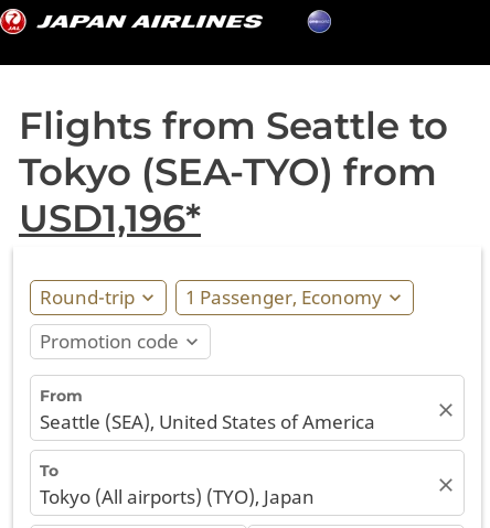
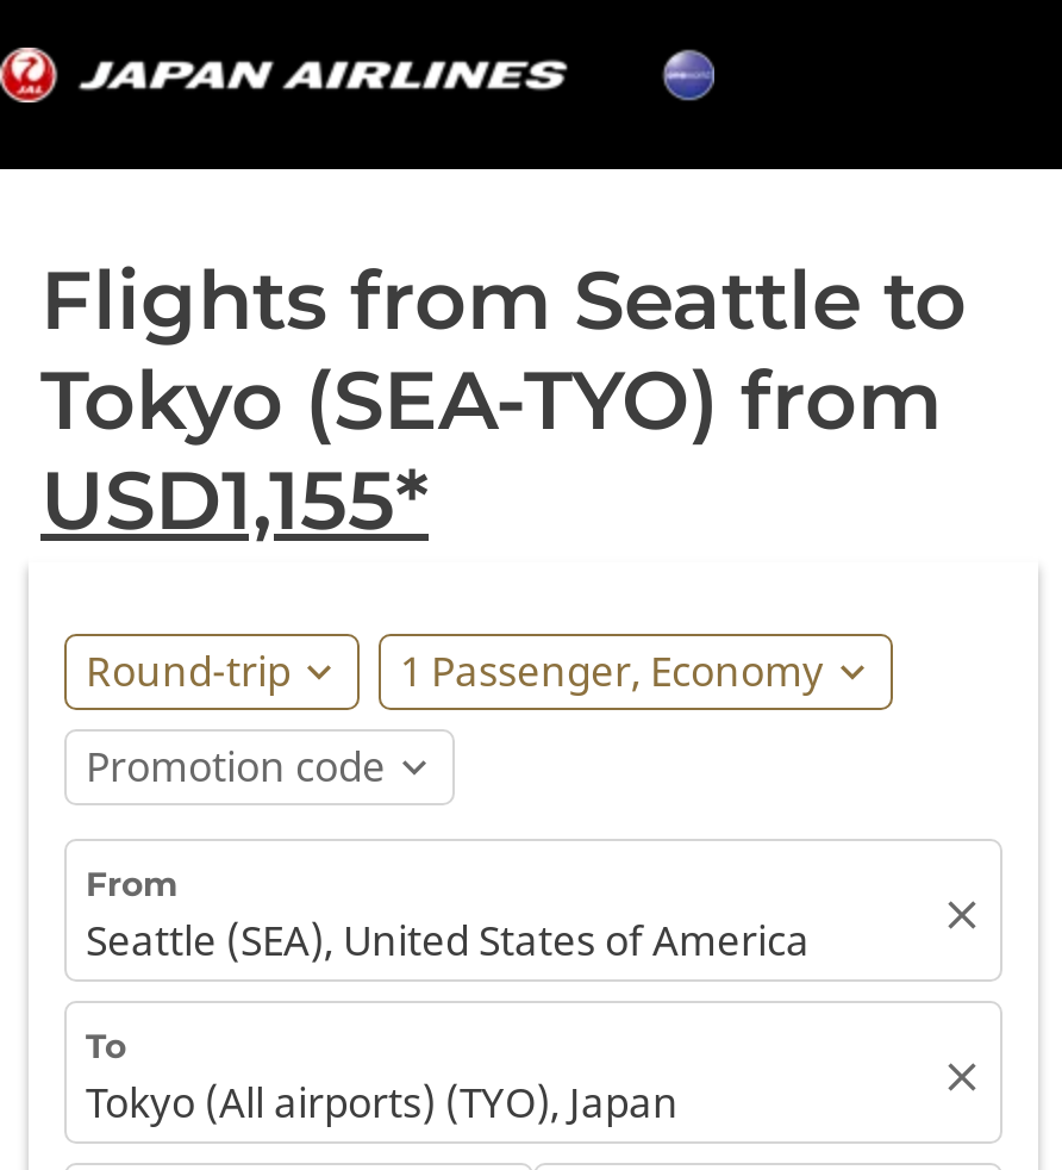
[19,195,201,240] USD1,196* -> [40,450,429,548] USD1,155*

